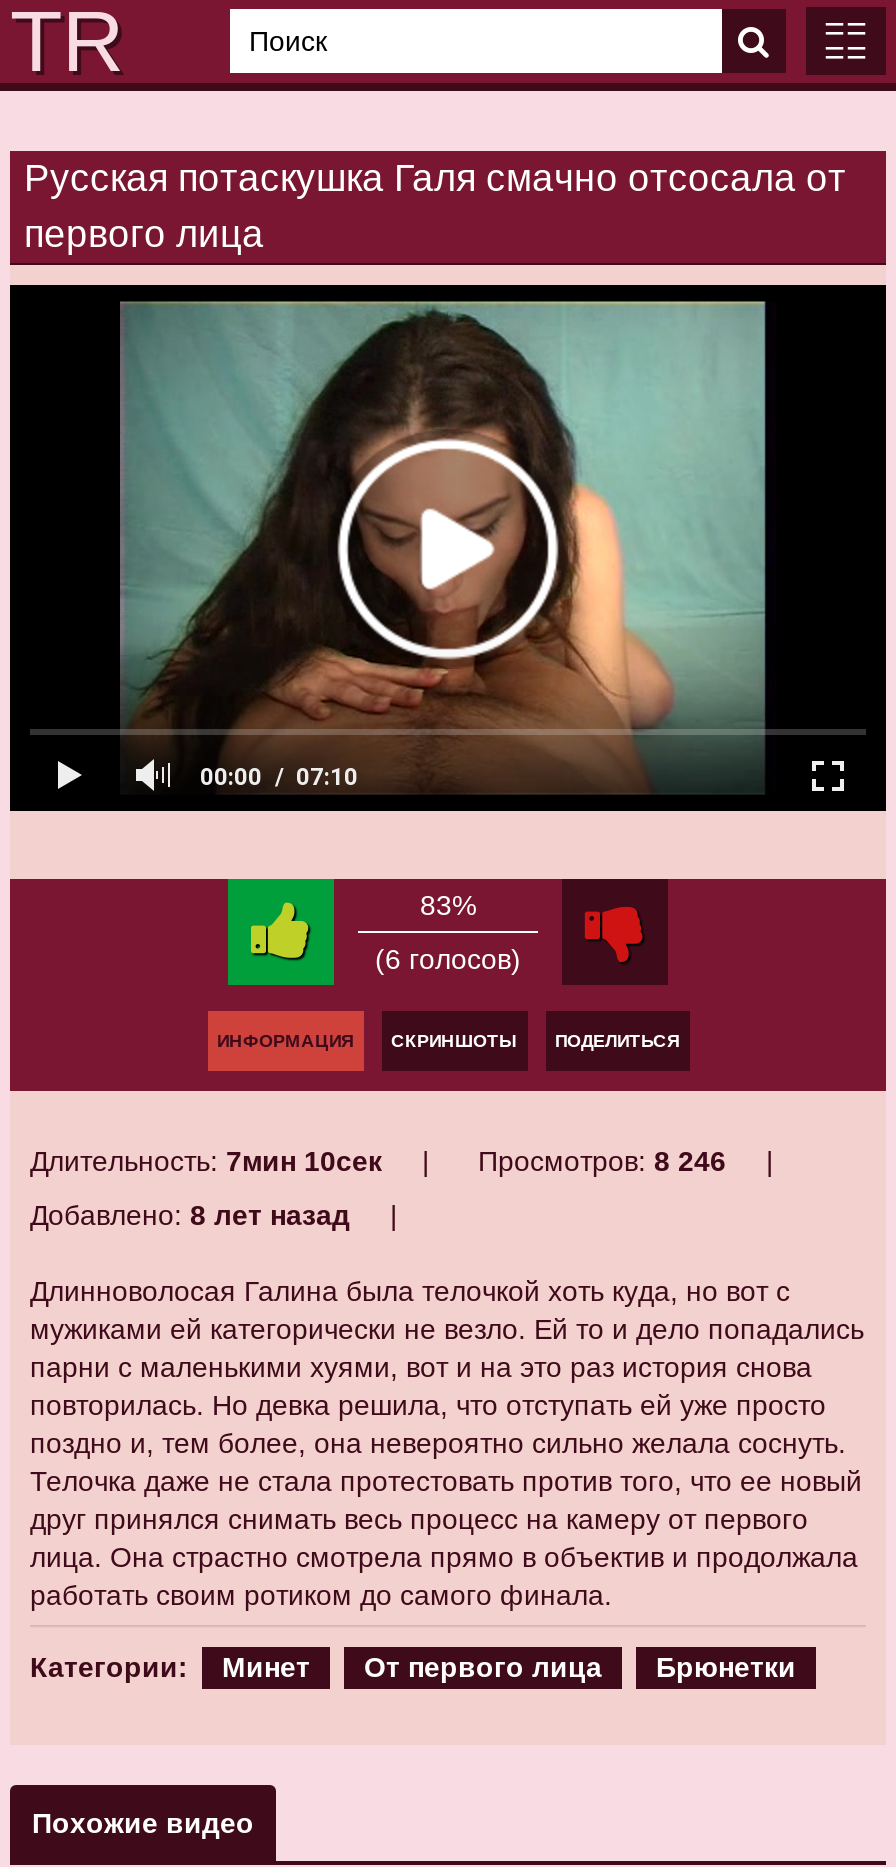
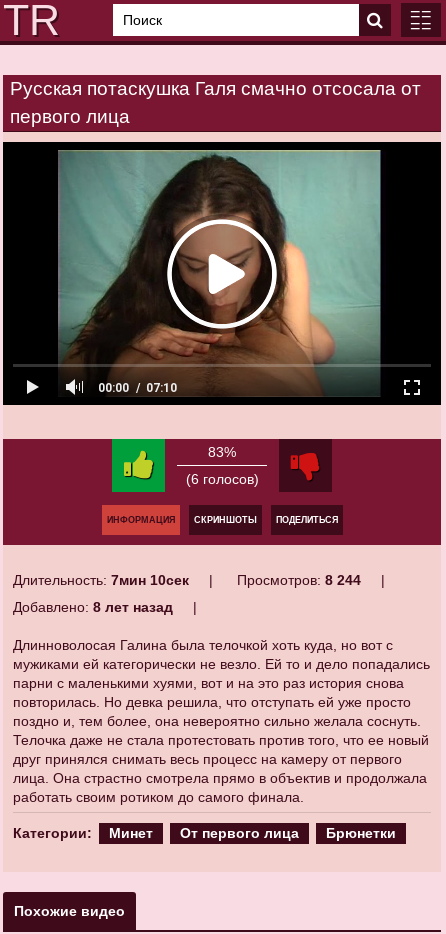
[478,1145,726,1177] Просмотров: 8 246 -> [237,572,361,588] Просмотров: 8 244

